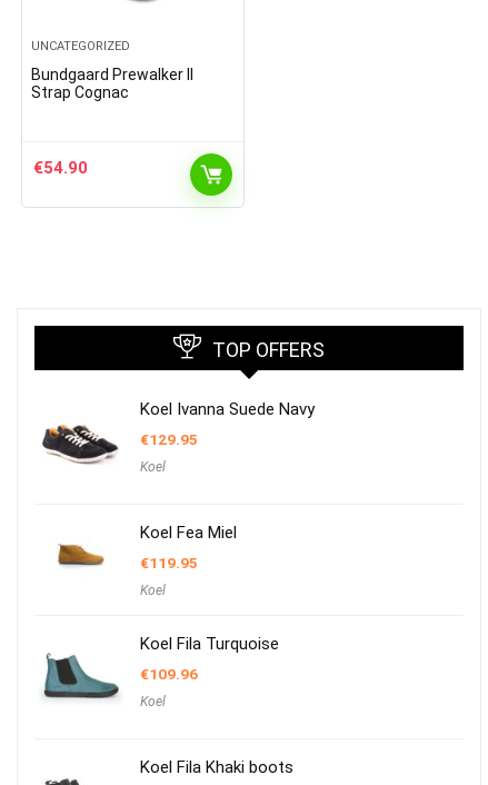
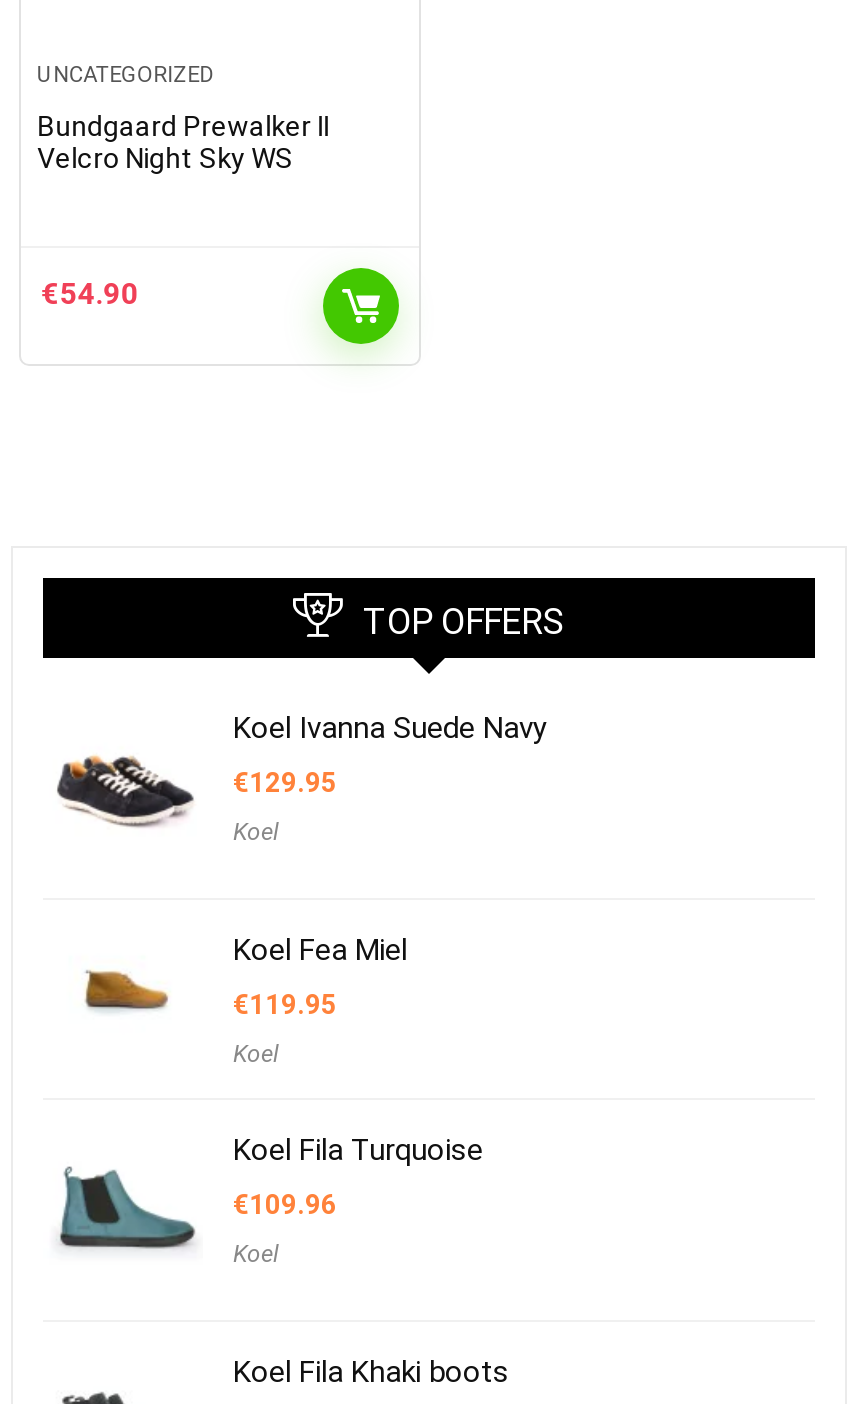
[31,83,129,101] Strap Cognac -> [37,142,293,174] Velcro Night Sky WS

